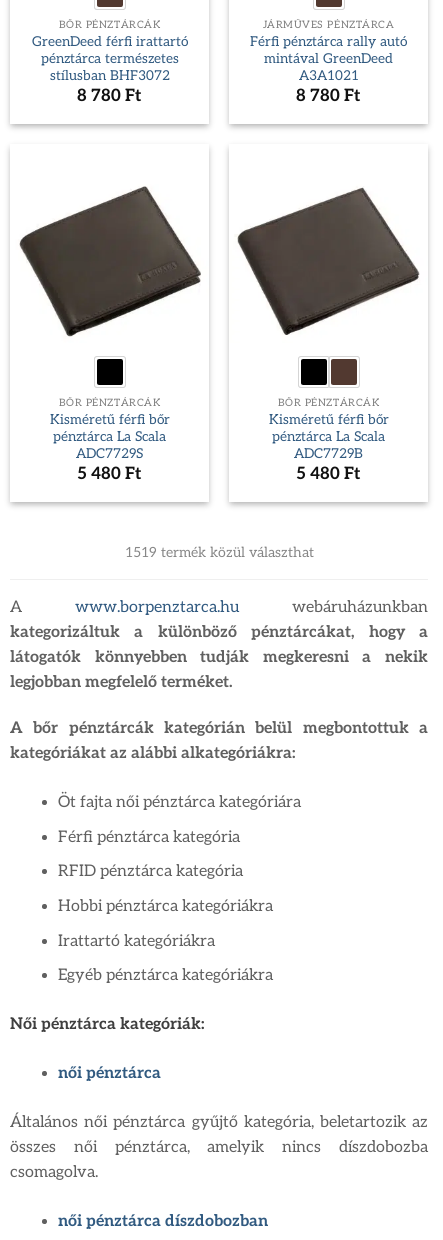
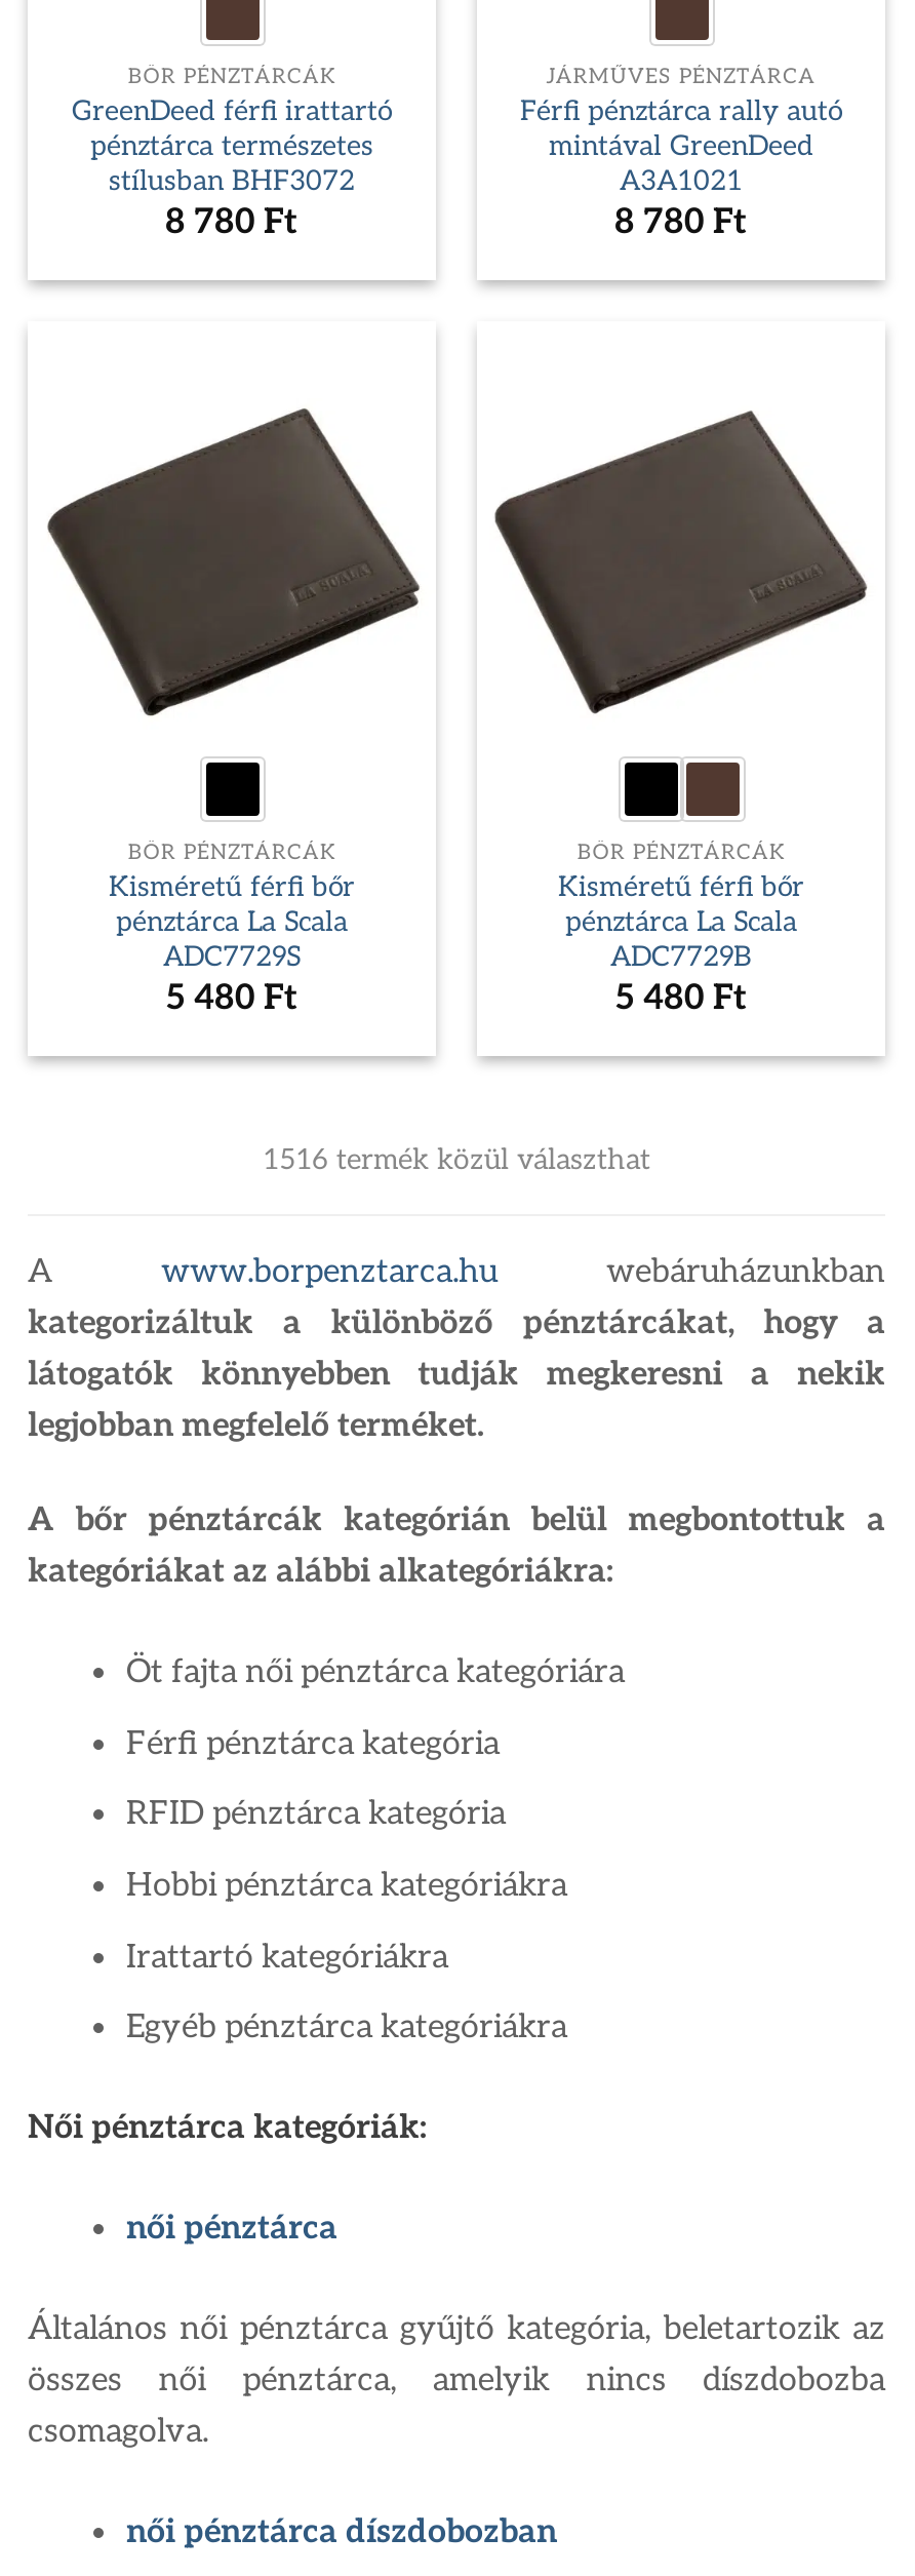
[124,544,313,561] 1519 termék közül választhat -> [263,1143,650,1178] 1516 termék közül választhat

